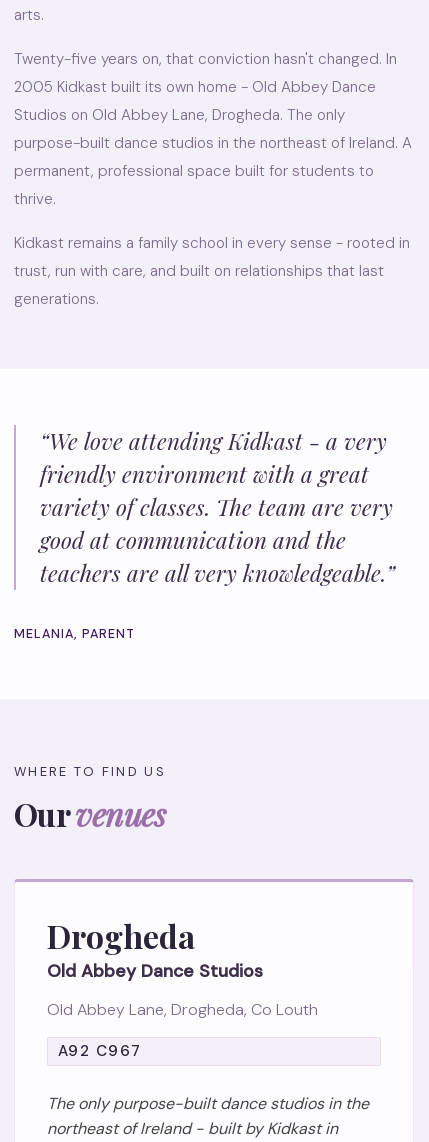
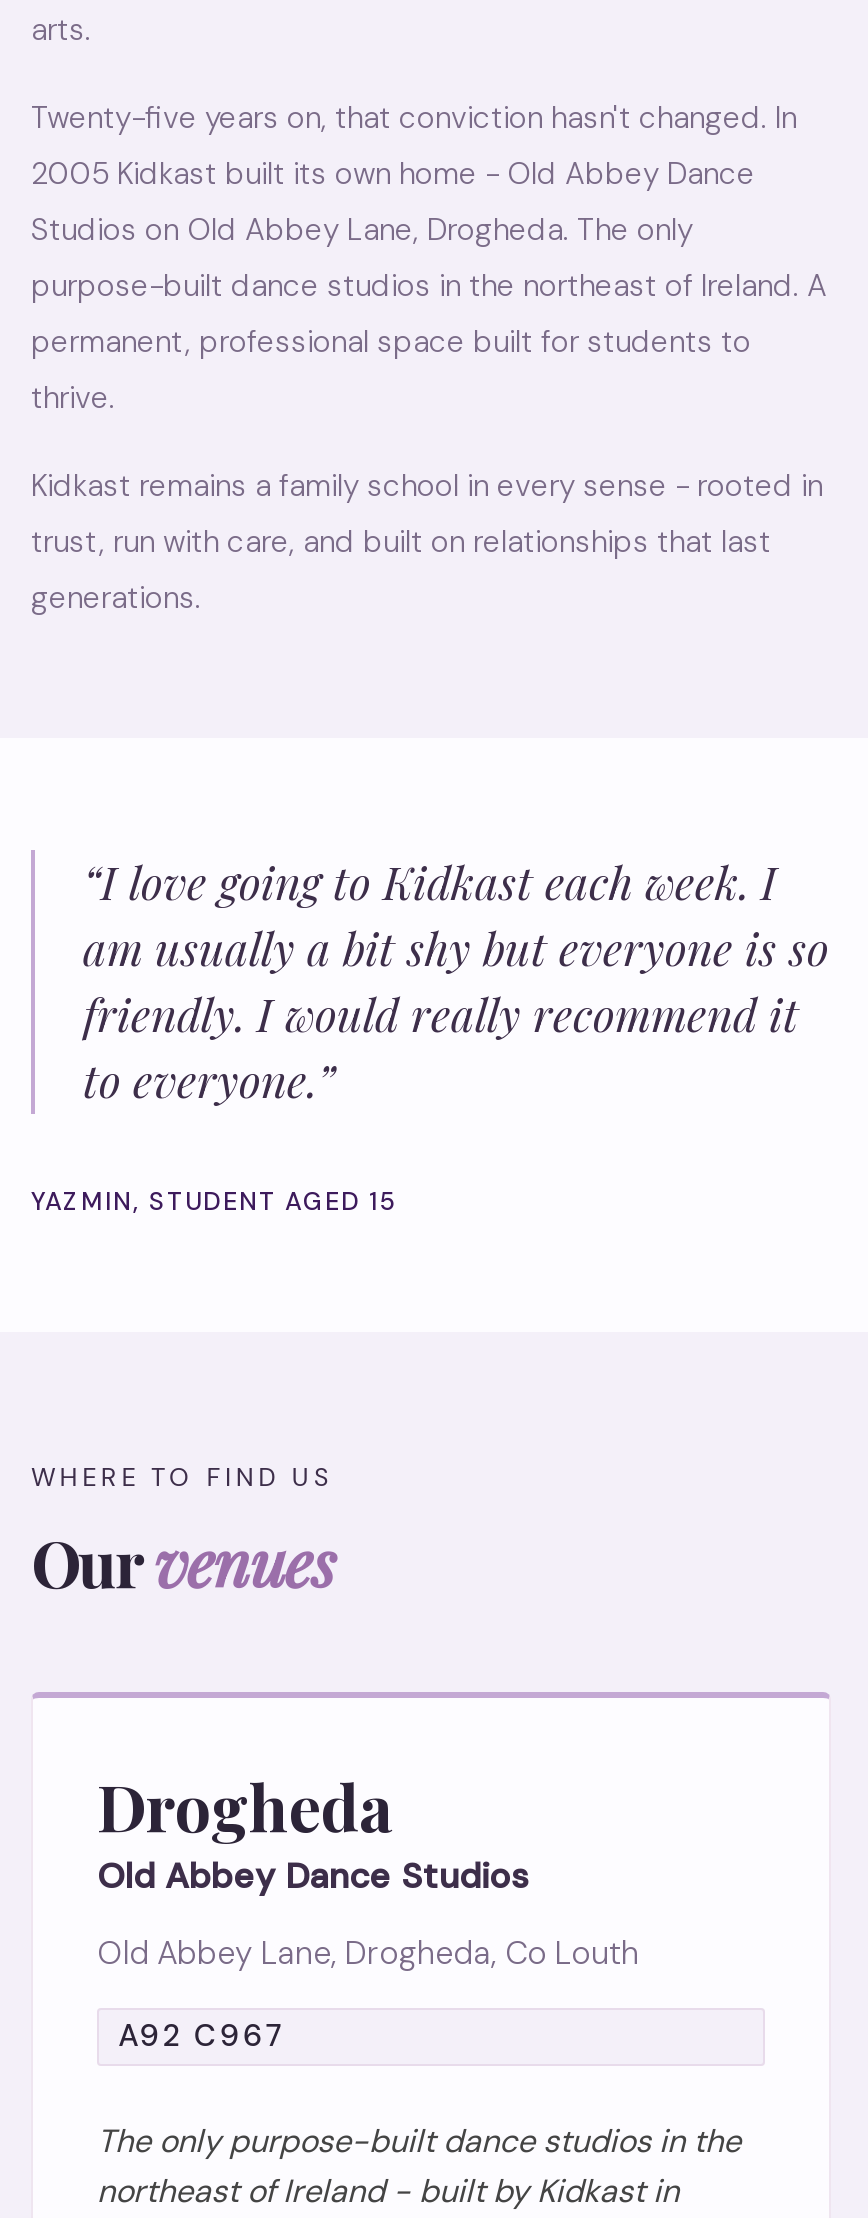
[40,426,395,588] “We love attending Kidkast - a very | friendly environment with a great | variety of classes. The team are very | good at communication and the | teachers are all very knowledgeable.” -> [83,852,829,1110] “I love going to Kidkast each week. I | am usually a bit shy but everyone is so | friendly. I would really recommend it | to everyone.”
[14,626,135,642] MELANIA, PARENT -> [31,1186,397,1218] YAZMIN, STUDENT AGED 15

